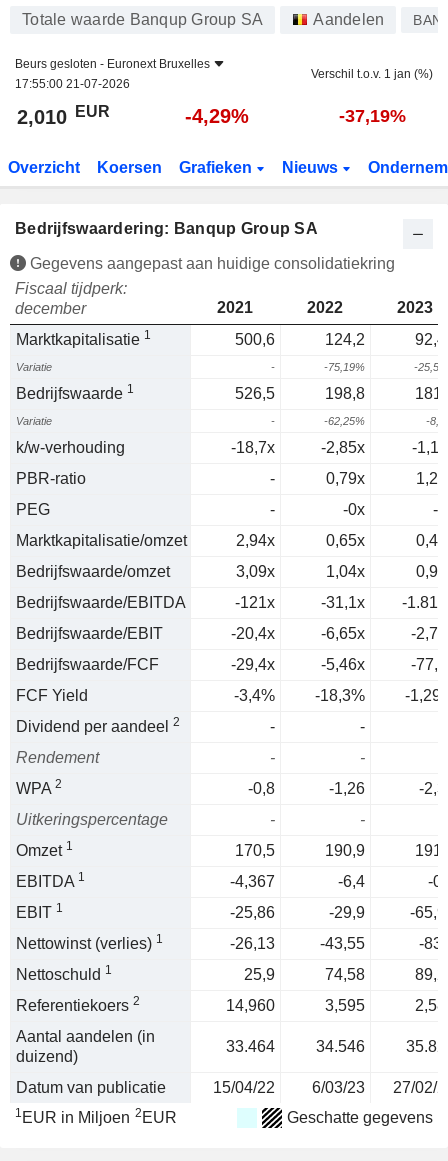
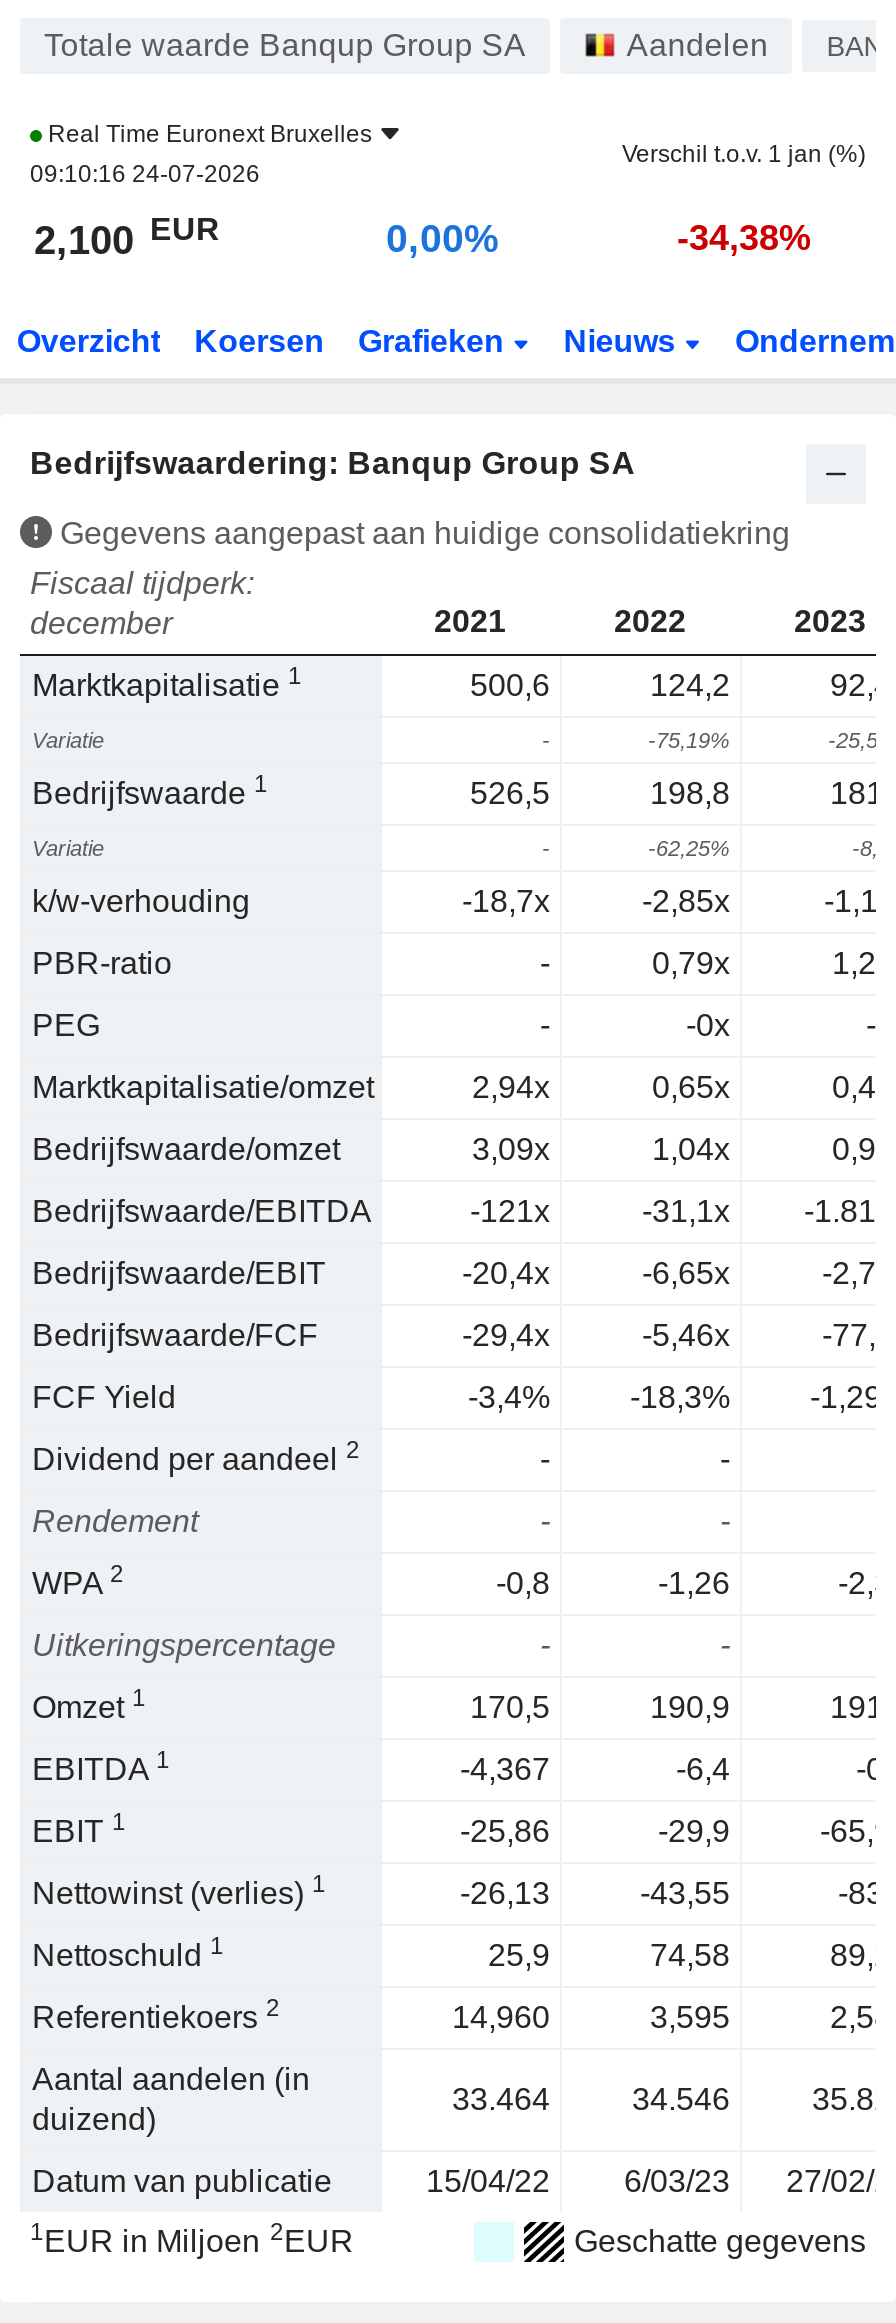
[15,57,210,91] Beurs gesloten - Euronext Bruxelles | 17:55:00 21-07-2026 -> [30,120,372,188] Real Time Euronext Bruxelles | 09:10:16 24-07-2026
[17,102,110,128] 2,010 EUR -> [34,211,220,262] 2,100 EUR
[185,105,249,127] -4,29% -> [386,216,500,260] 0,00%
[338,106,405,126] -37,19% -> [677,218,811,258] -34,38%

